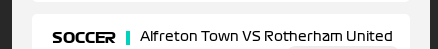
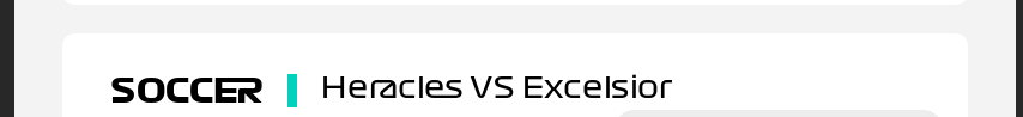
[140,31,393,43] Alfreton Town VS Rotherham United -> [321,74,673,103] Heracles VS Excelsior

